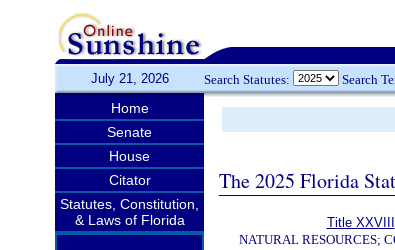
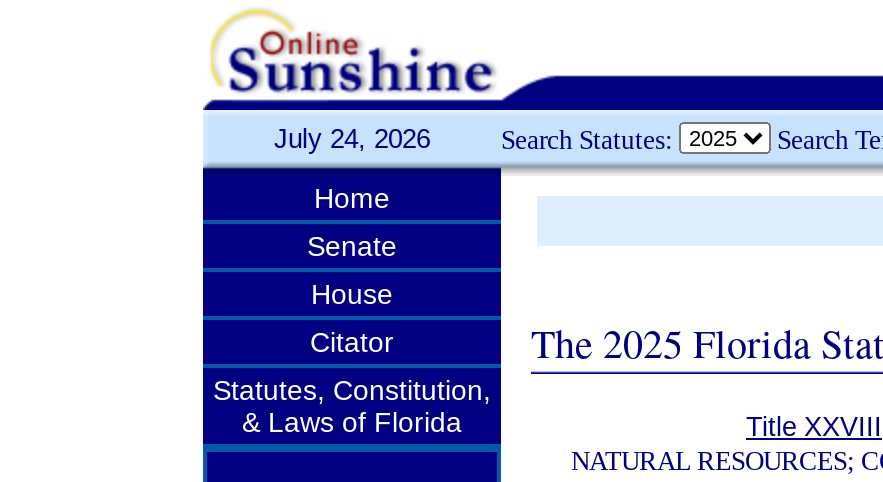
[90,71,168,86] July 21, 2026 -> [274,124,430,154] July 24, 2026

